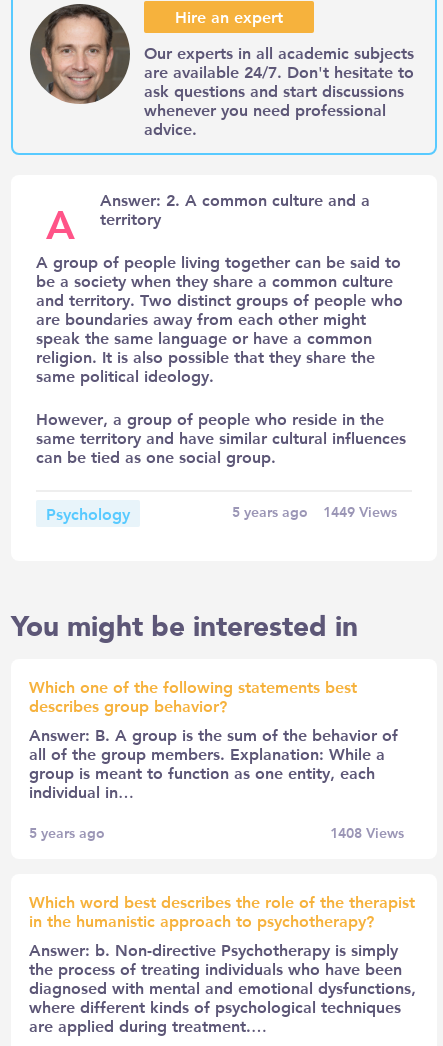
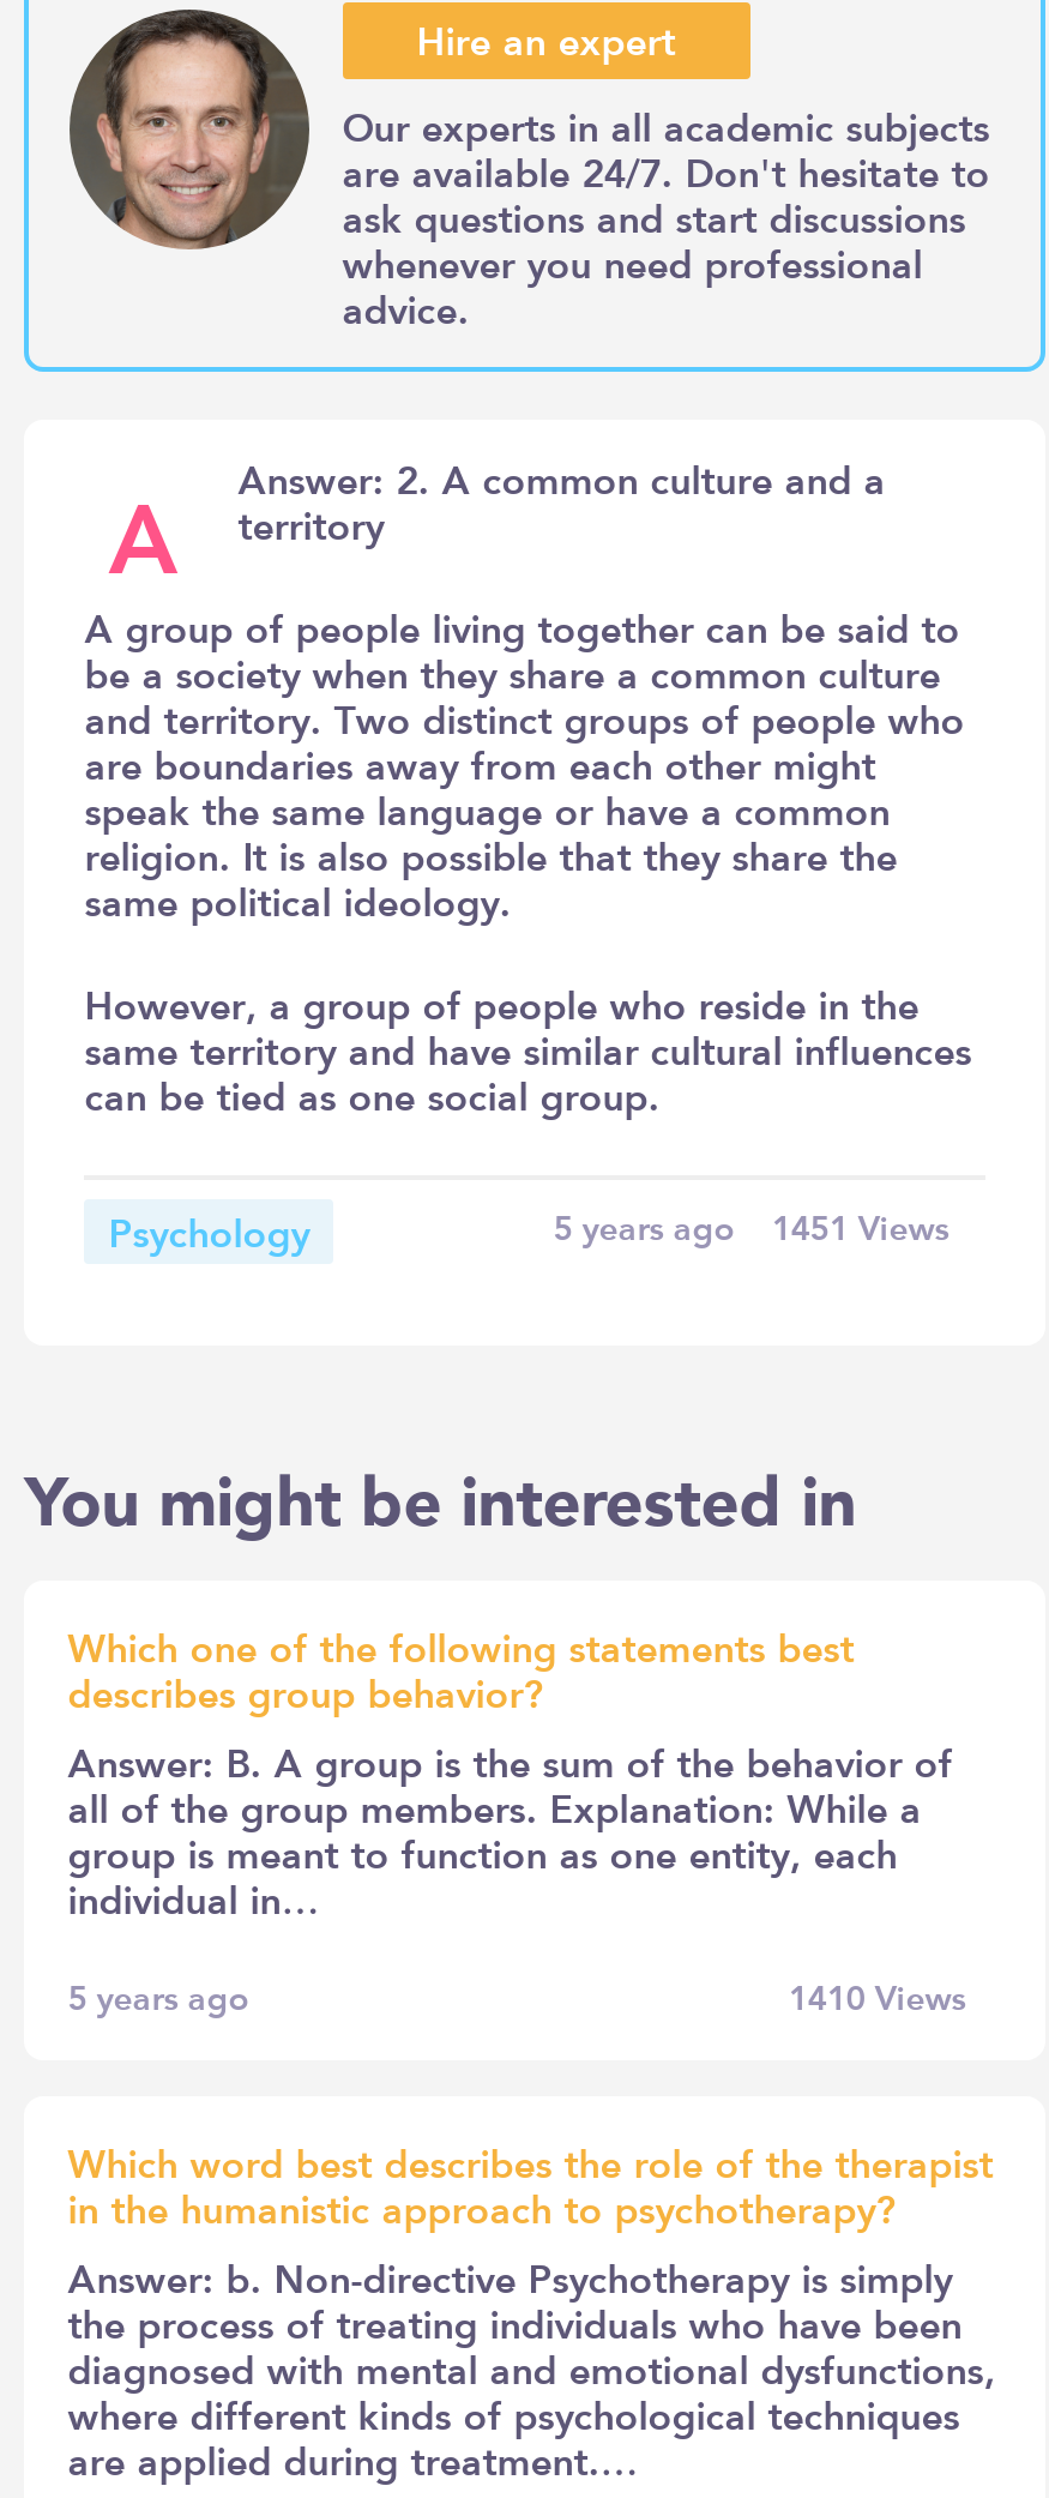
[232,502,397,520] 5 years ago 1449 Views -> [553,1205,949,1248] 5 years ago 1451 Views
[330,823,404,841] 1408 Views -> [788,1975,966,2018] 1410 Views

